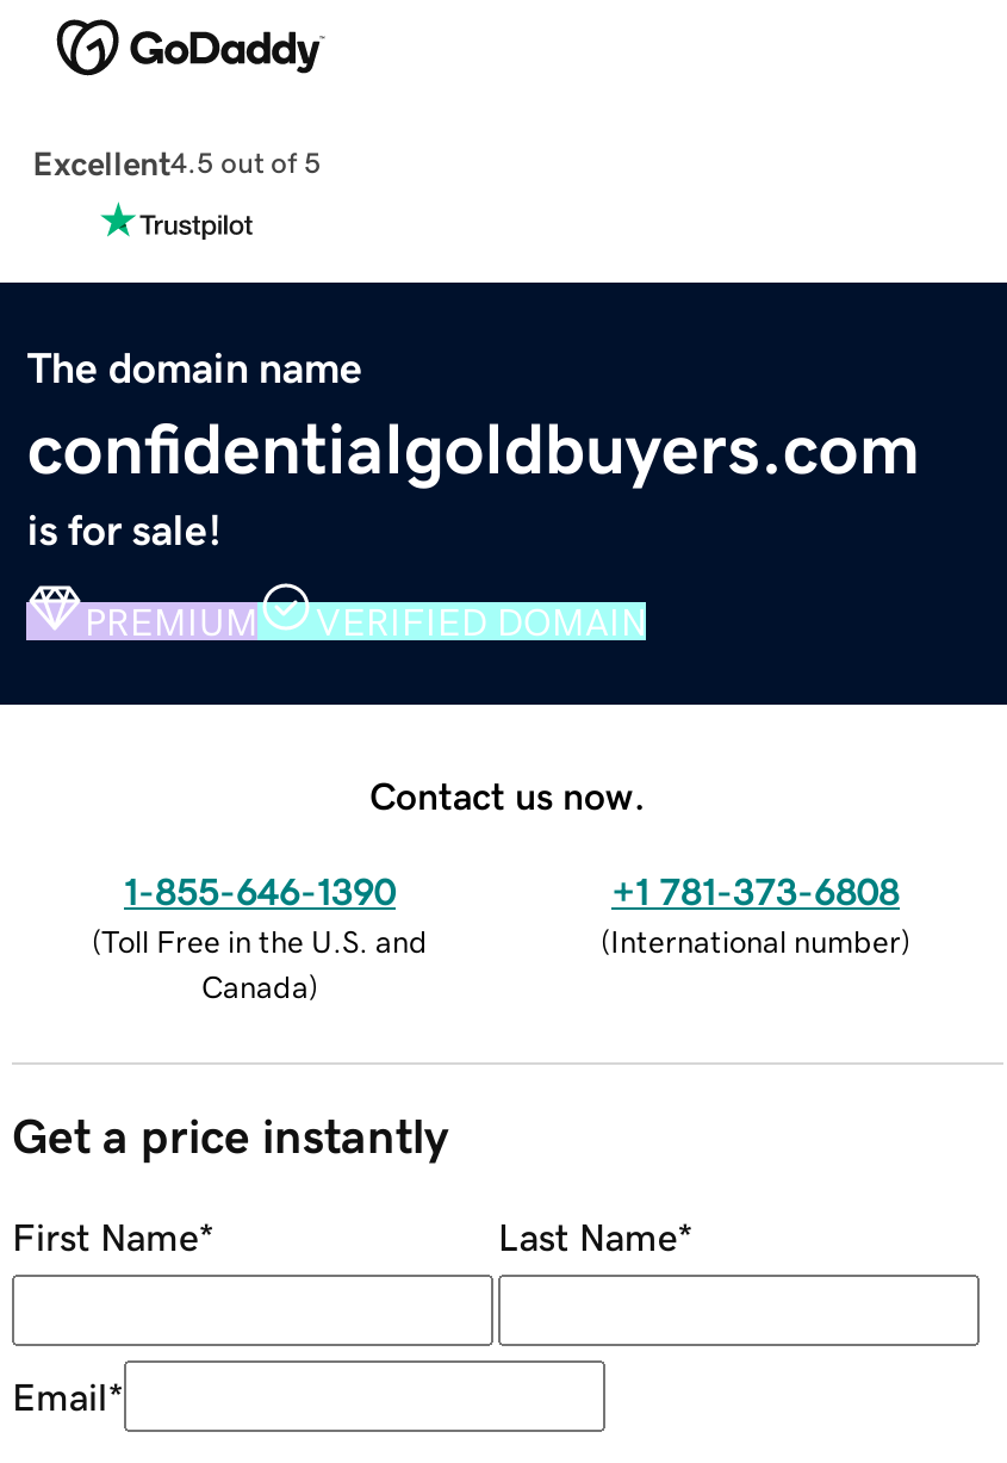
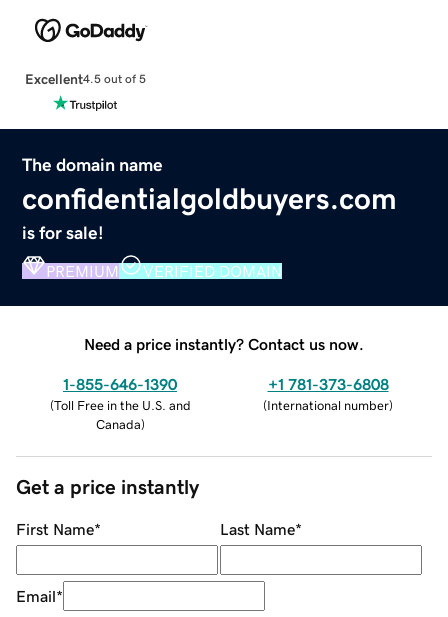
[369,775,646,813] Contact us now. -> [84,336,364,352] Need a price instantly? Contact us now.

